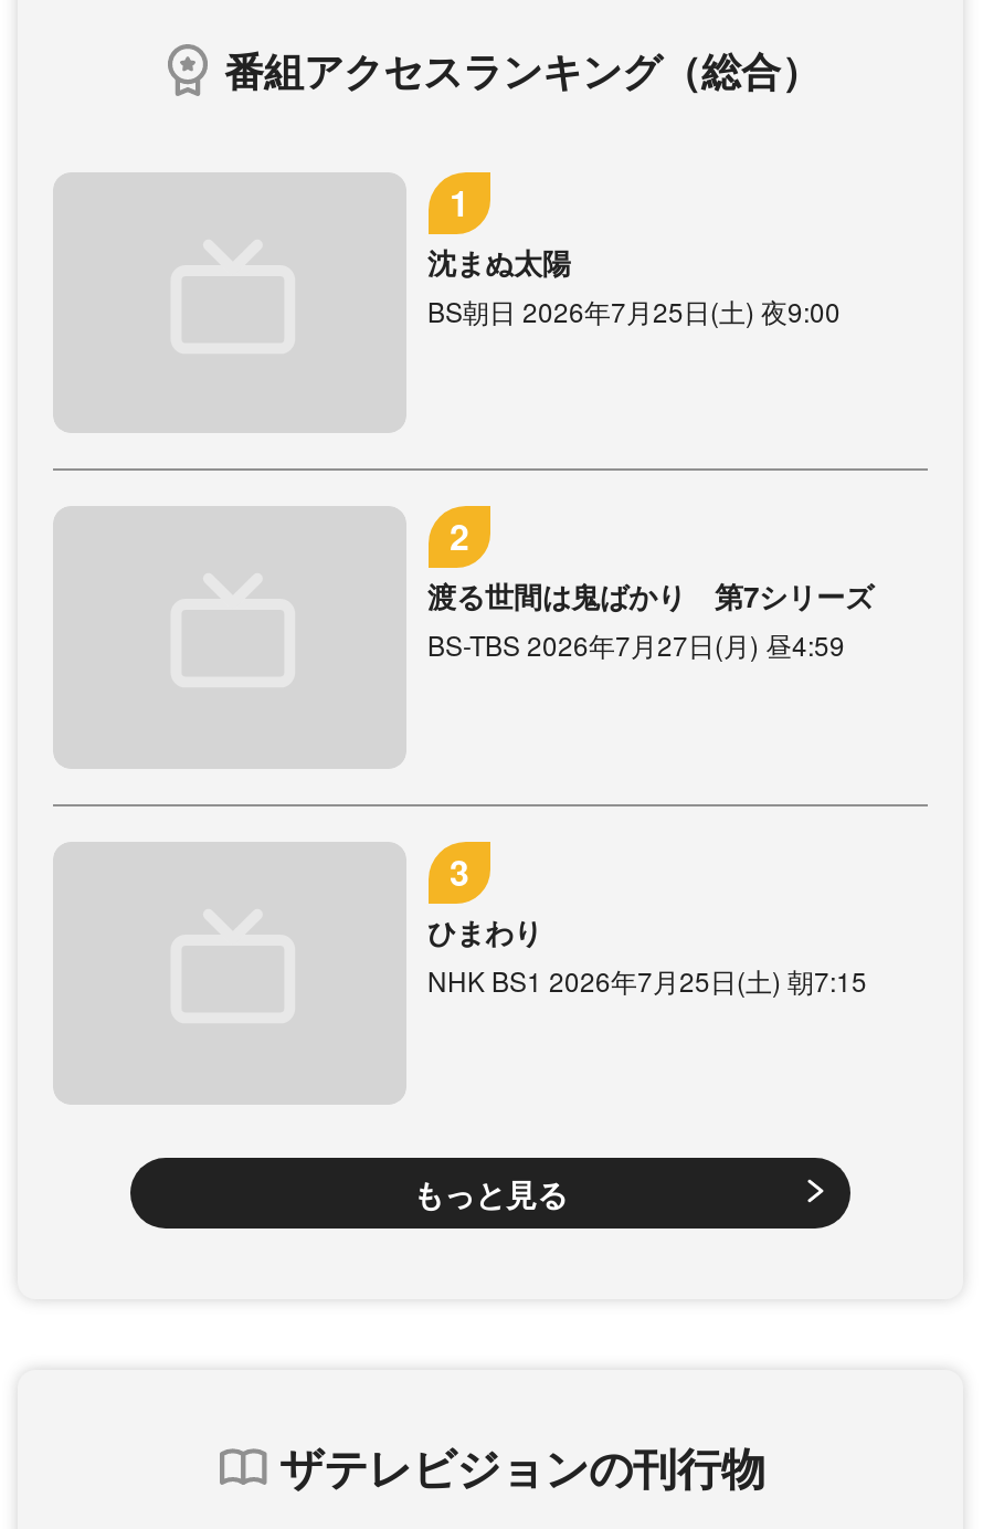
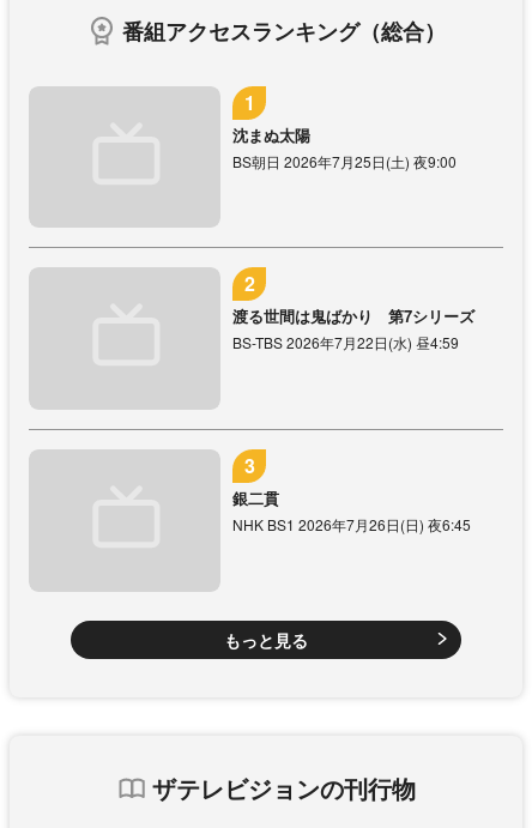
[427,626,845,664] BS-TBS 2026年7月27日(月) 昼4:59 -> [232,333,458,353] BS-TBS 2026年7月22日(水) 昼4:59
[427,911,867,1000] ひまわり | NHK BS1 2026年7月25日(土) 朝7:15 -> [232,487,470,535] 銀二貫 | NHK BS1 2026年7月26日(日) 夜6:45

